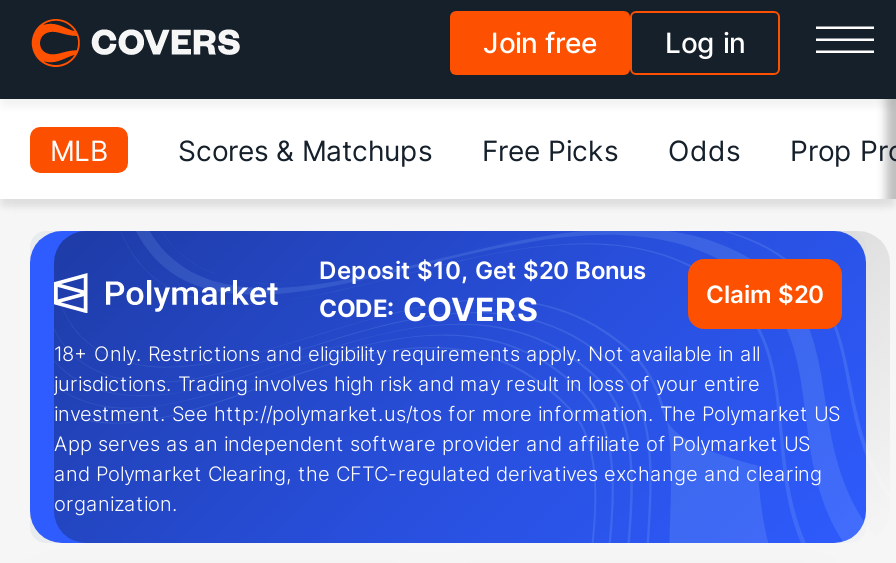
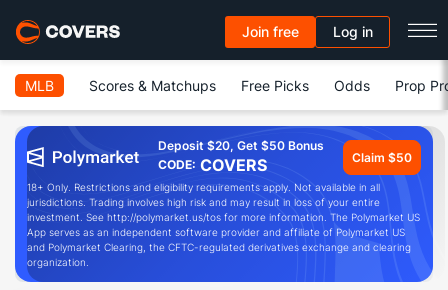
[319,255,647,285] Deposit $10, Get $20 Bonus -> [158,138,324,153] Deposit $20, Get $50 Bonus
[706,278,824,308] Claim $20 -> [352,149,412,164] Claim $50

